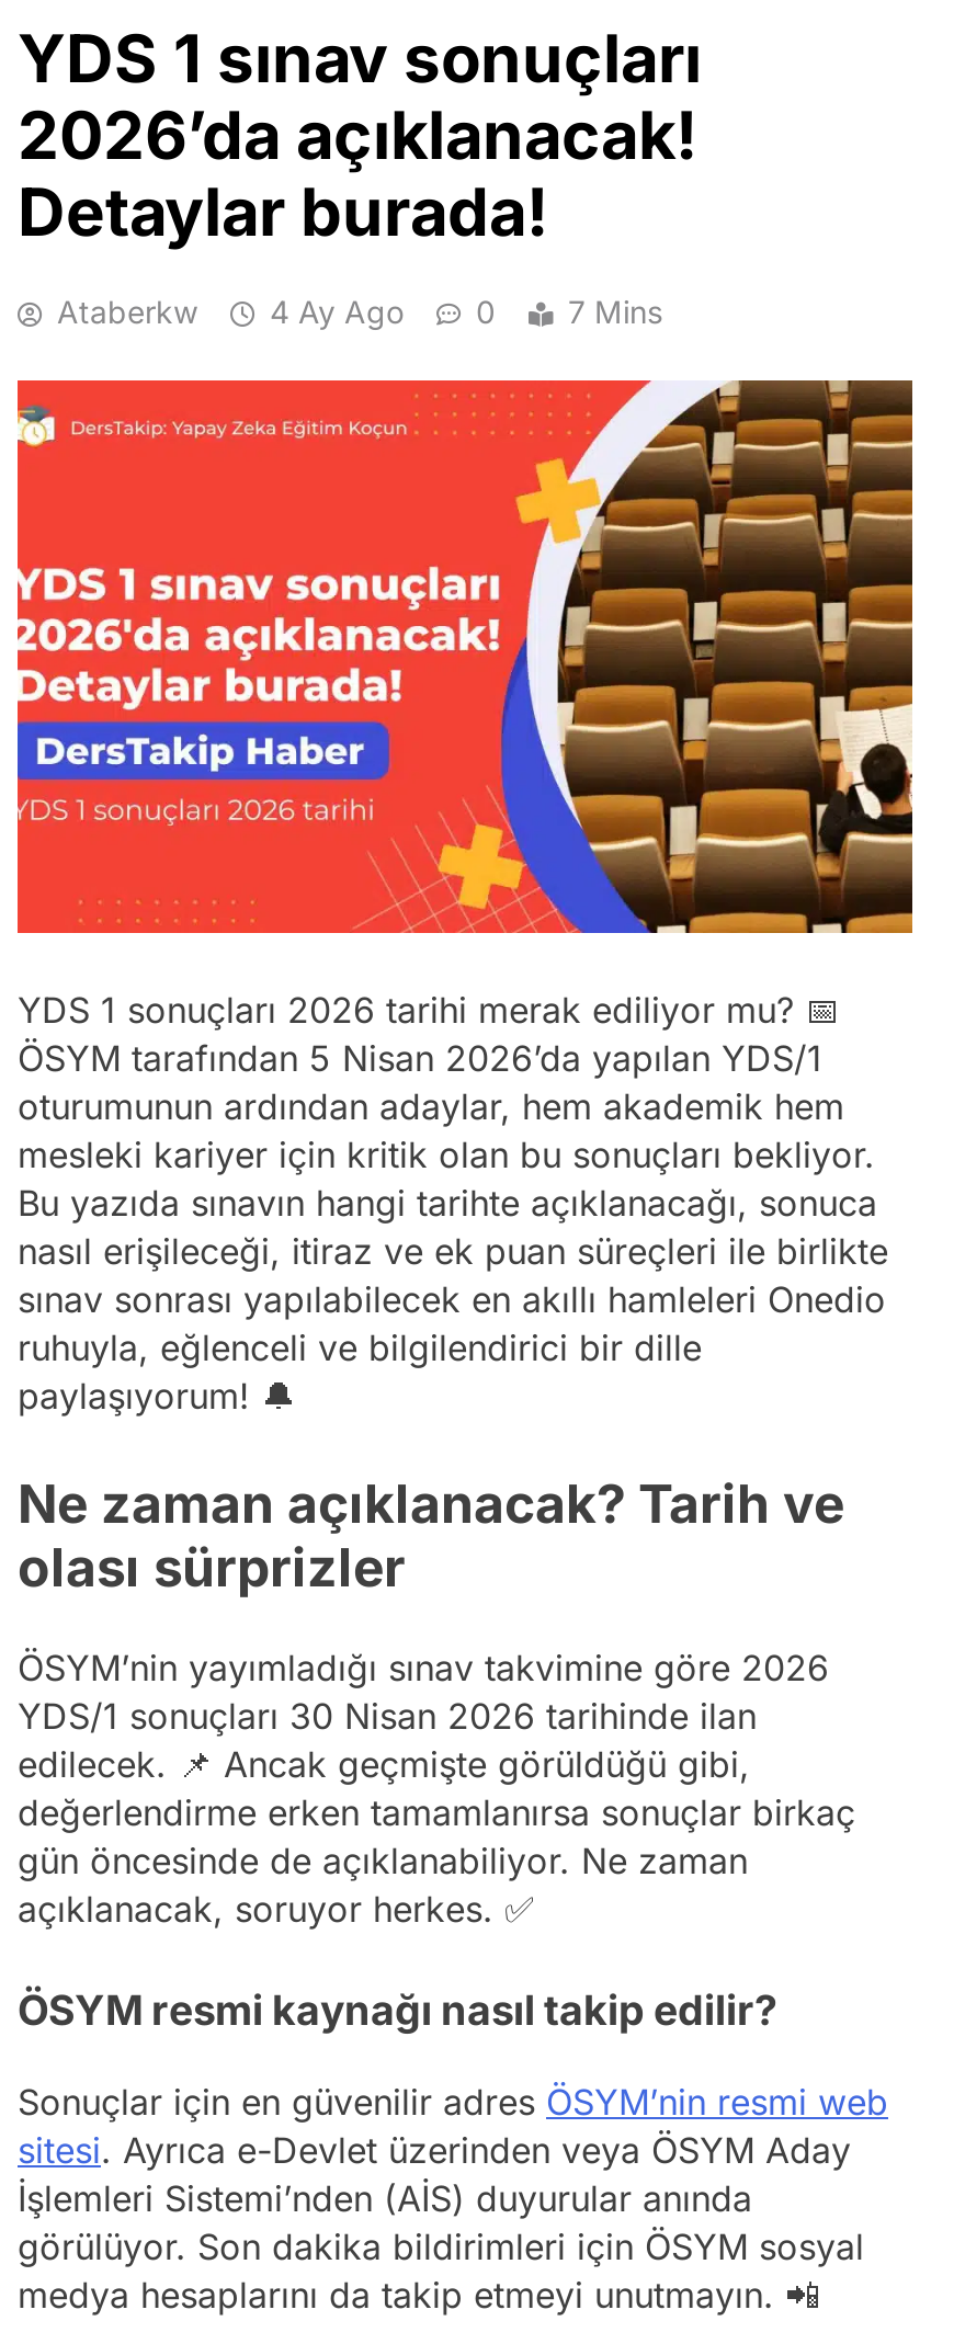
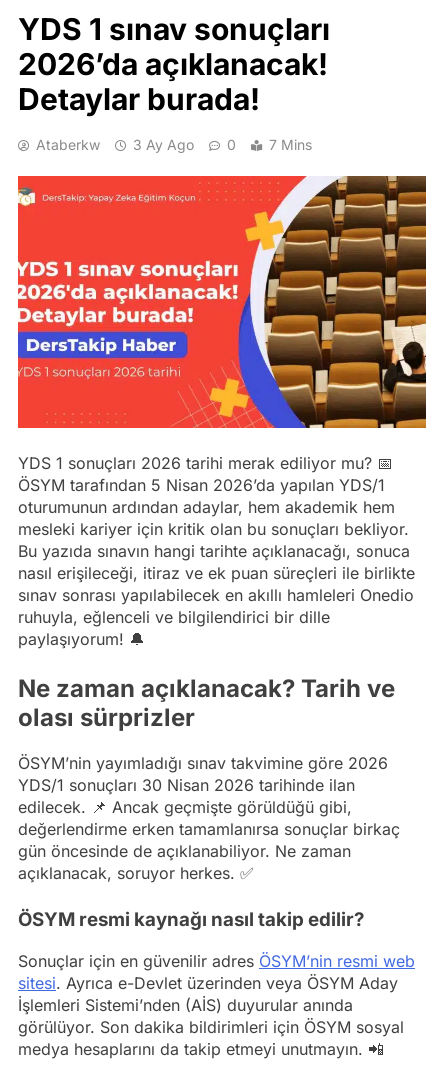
[57,293,662,330] Ataberkw 4 Ay Ago 0 7 Mins -> [36,136,312,153] Ataberkw 3 Ay Ago 0 7 Mins

